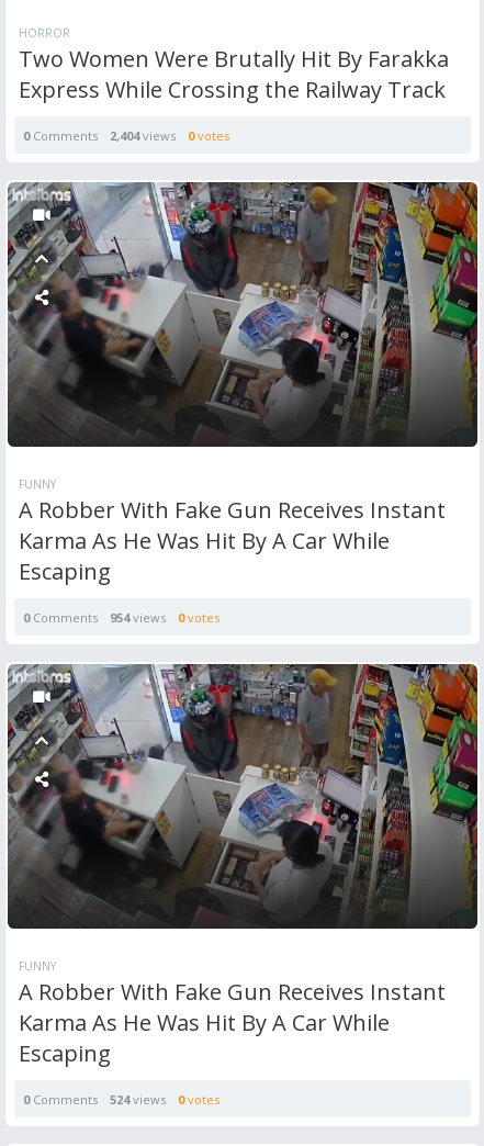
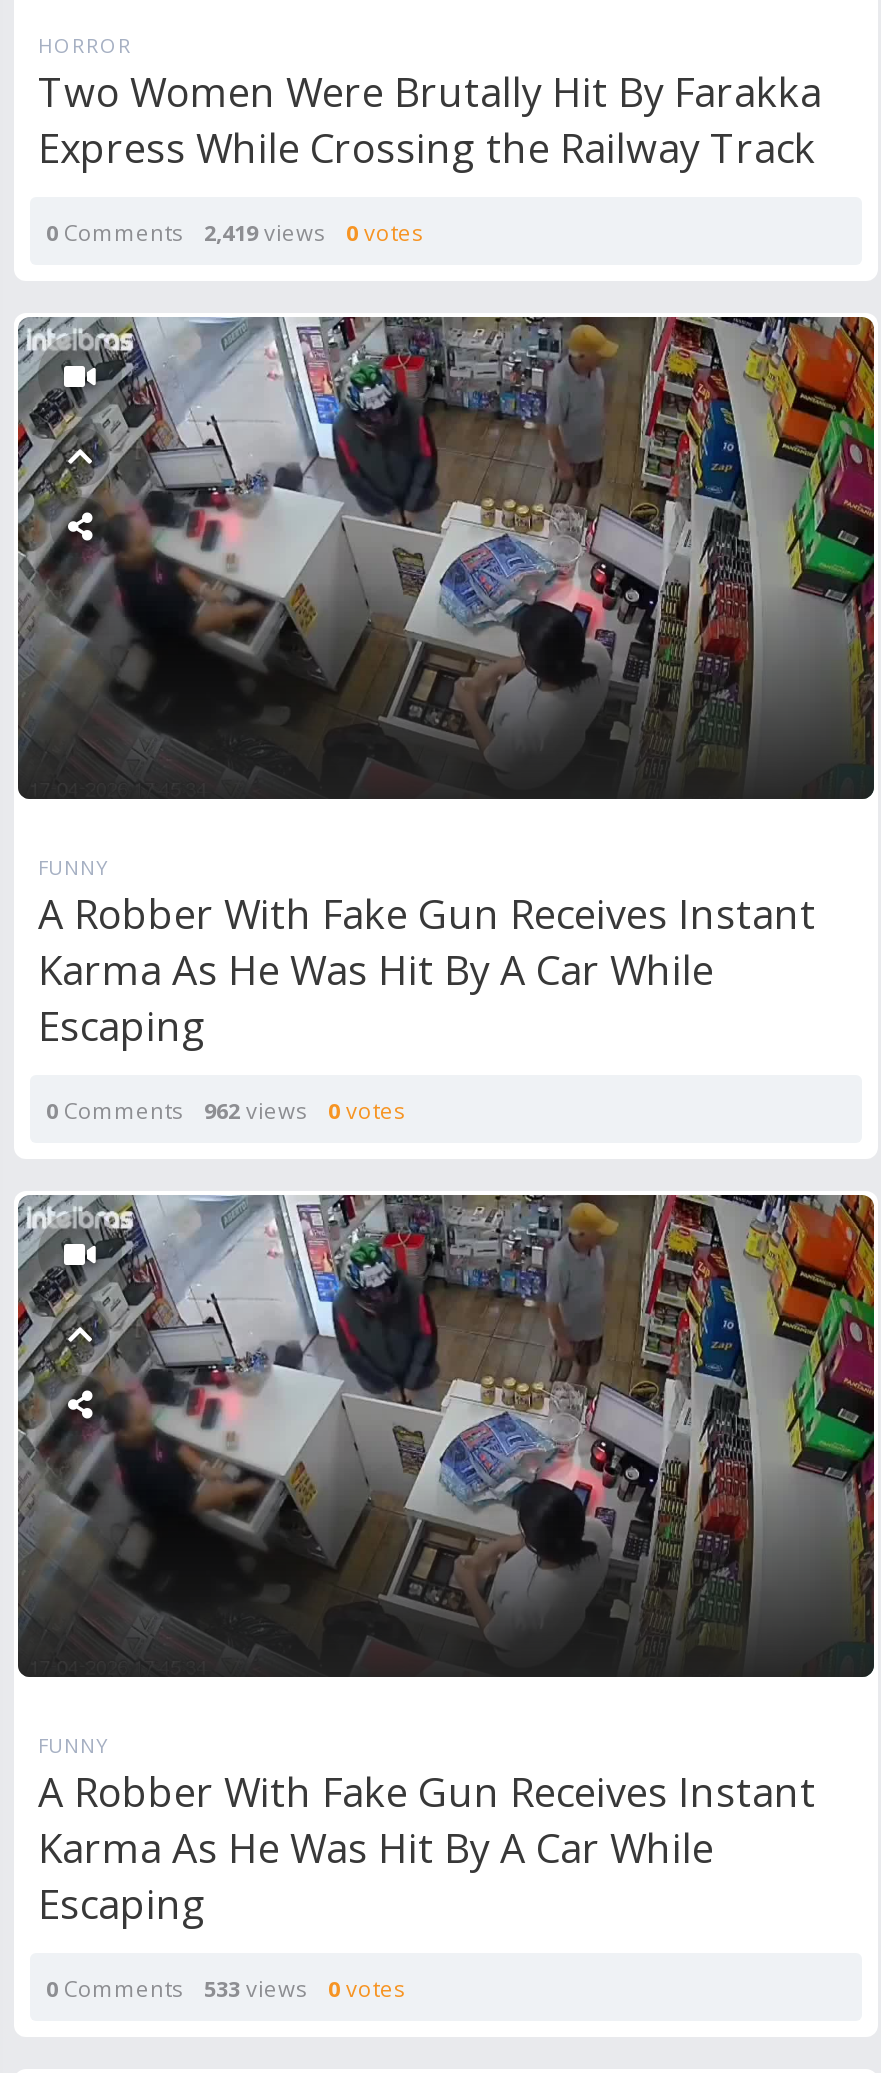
[23,128,229,144] 0 Comments 2,404 views 0 votes -> [46,217,422,247] 0 Comments 2,419 views 0 votes
[23,609,220,626] 0 Comments 954 views 0 votes -> [46,1095,404,1125] 0 Comments 962 views 0 votes
[23,1091,220,1107] 0 Comments 524 views 0 votes -> [46,1973,404,2003] 0 Comments 533 views 0 votes

